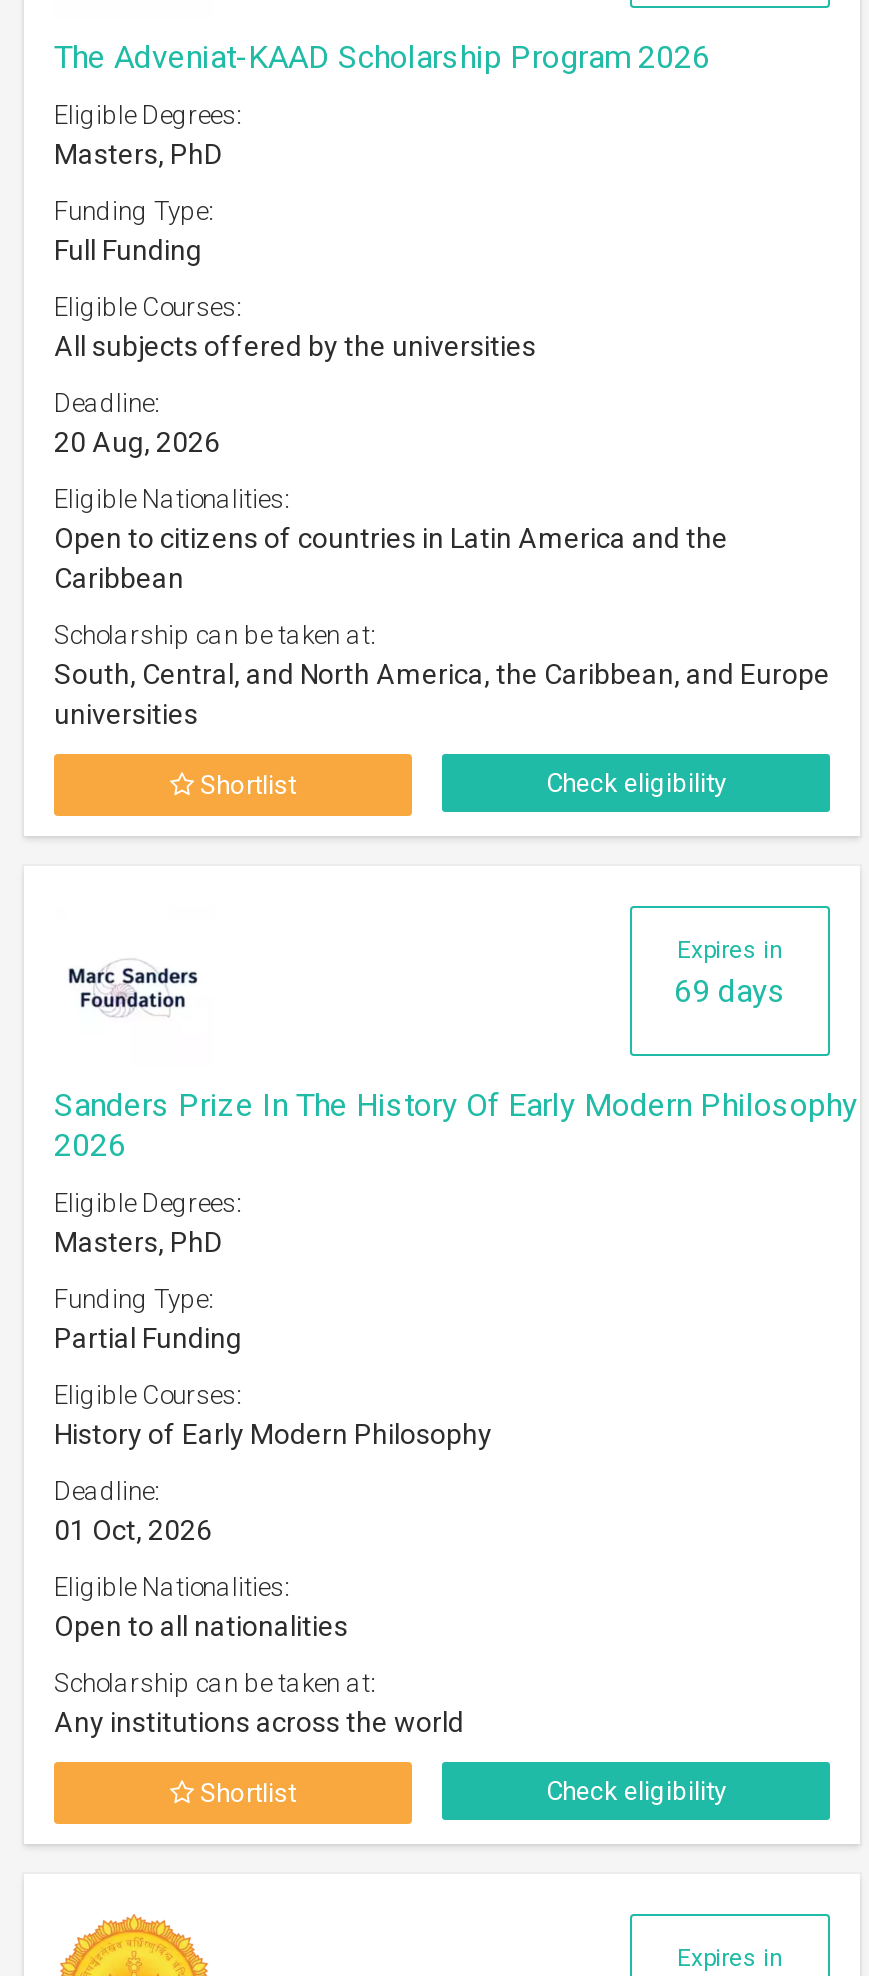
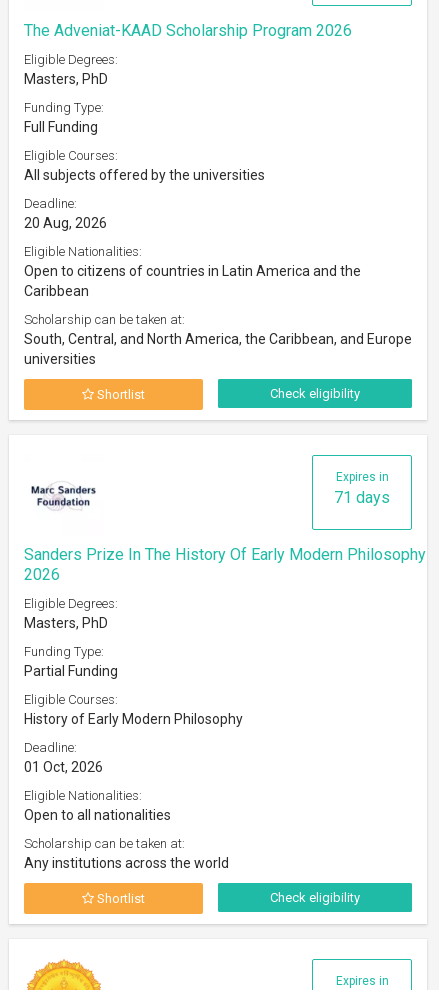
[674,972,786,1010] 69 days -> [334,488,390,507] 71 days

